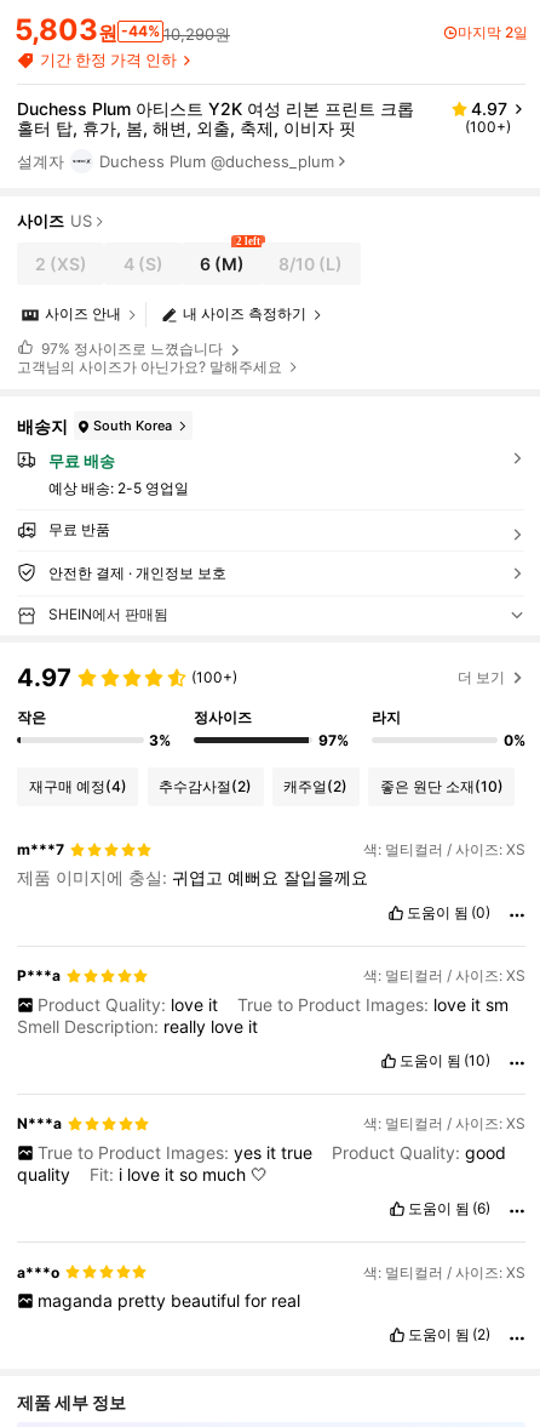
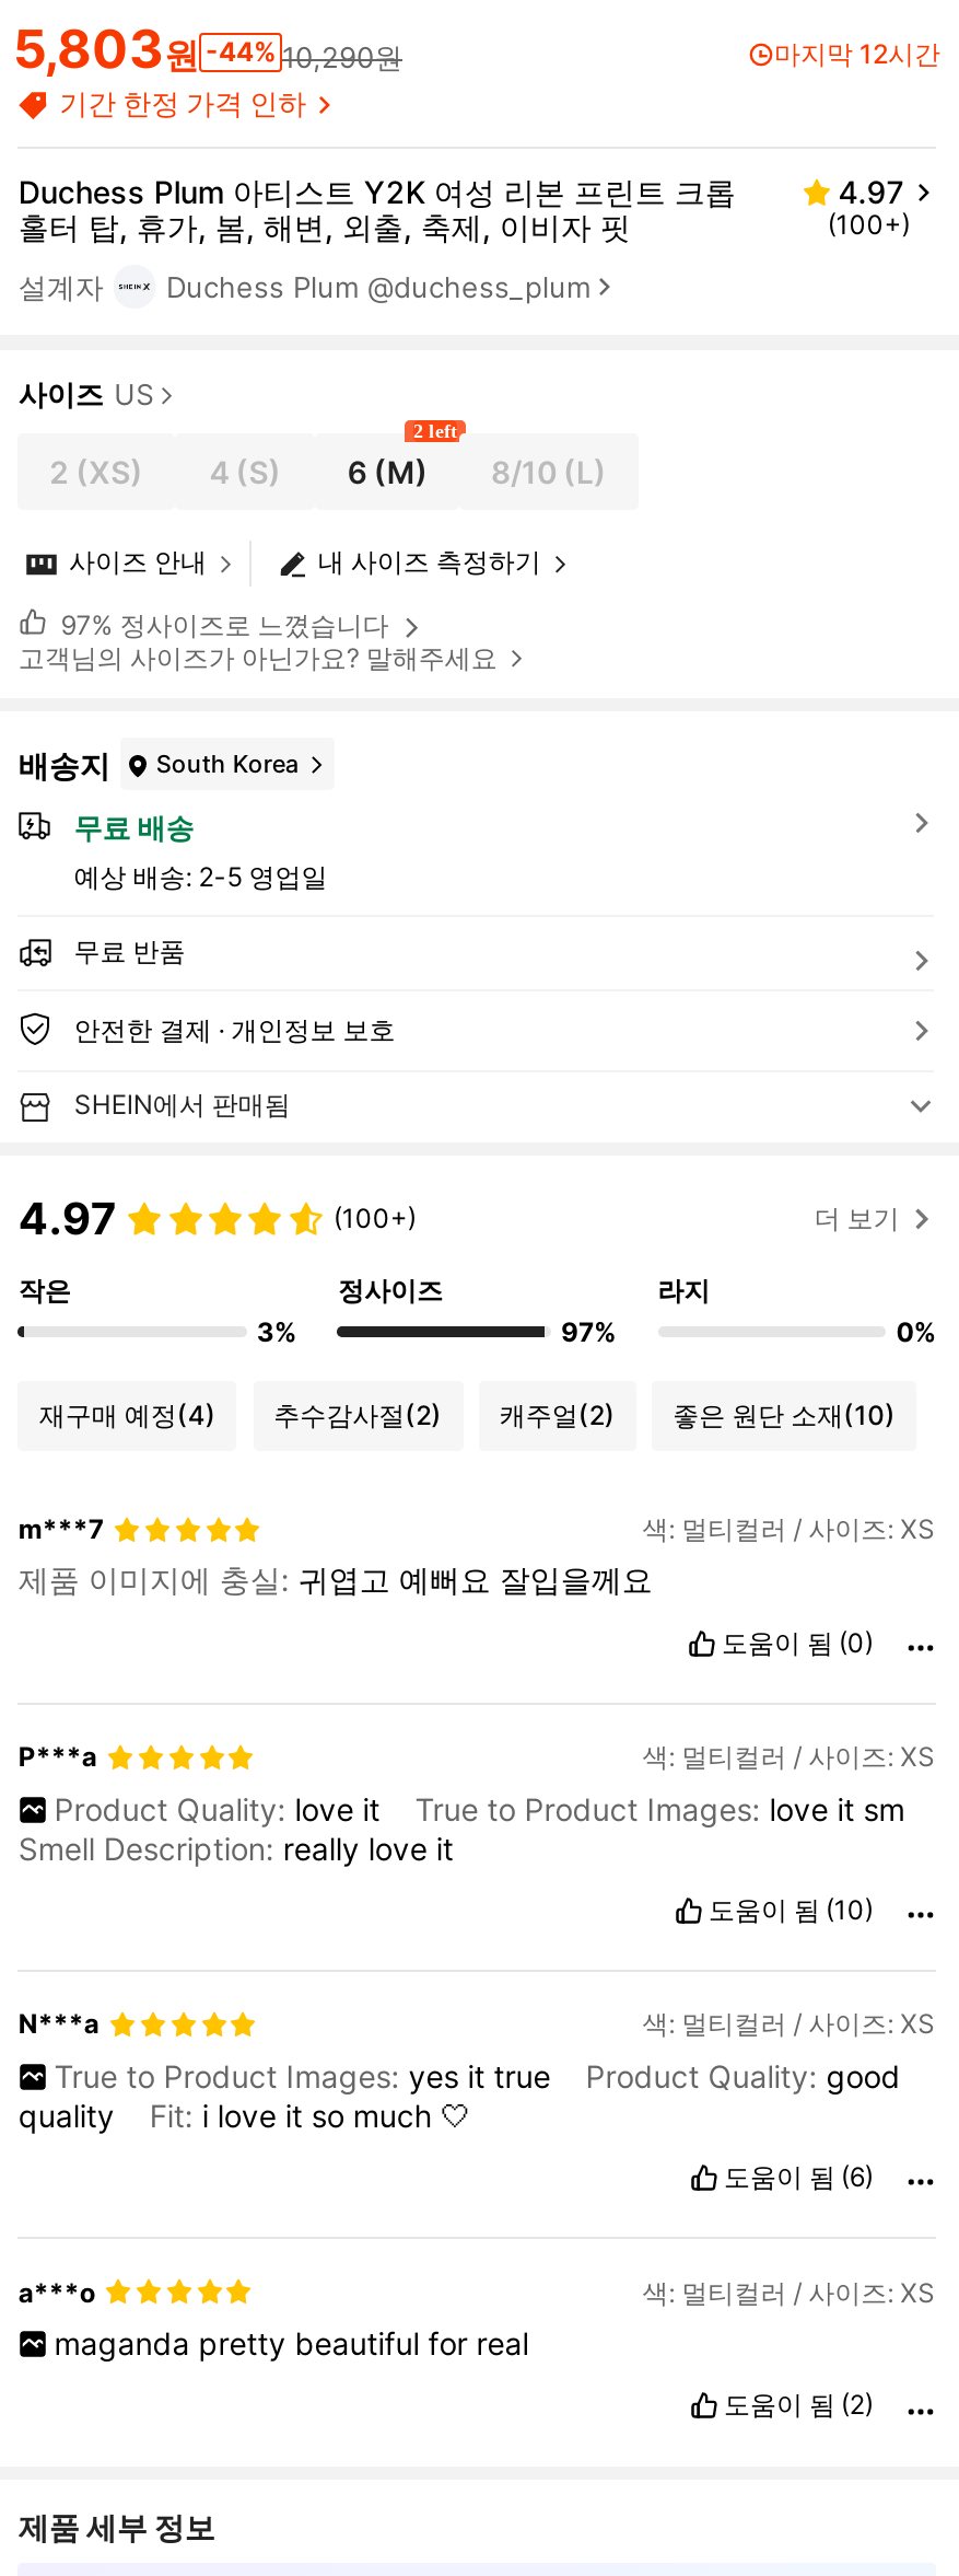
[458,23,528,41] 마지막 2일 -> [774,38,940,70] 마지막 12시간

